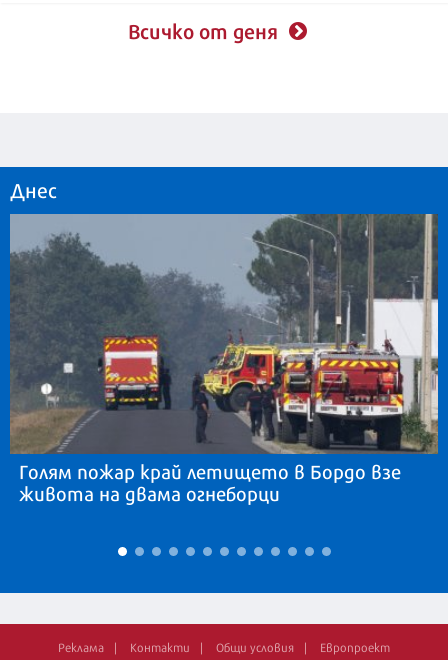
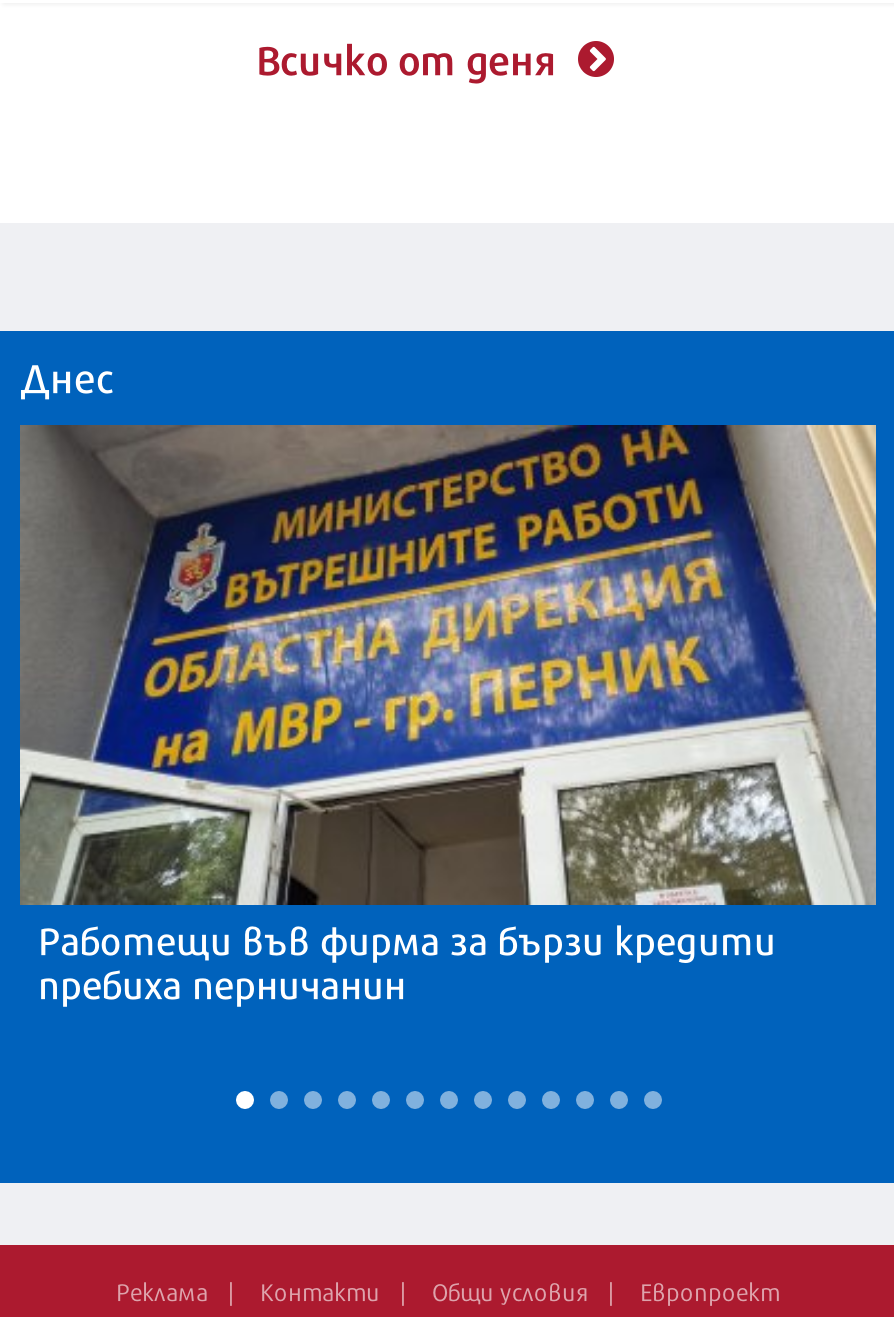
[10,213,439,507] [image] | Голям пожар край летището в Бордо взе | живота на двама огнеборци -> [18,423,878,1012] [image] | Работещи във фирма за бързи кредити | пребиха перничанин

